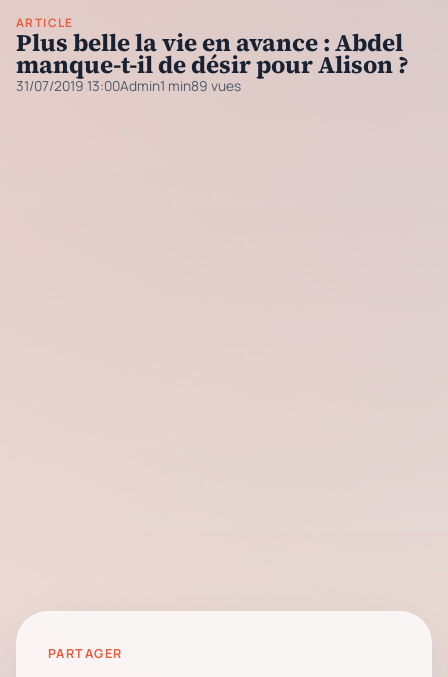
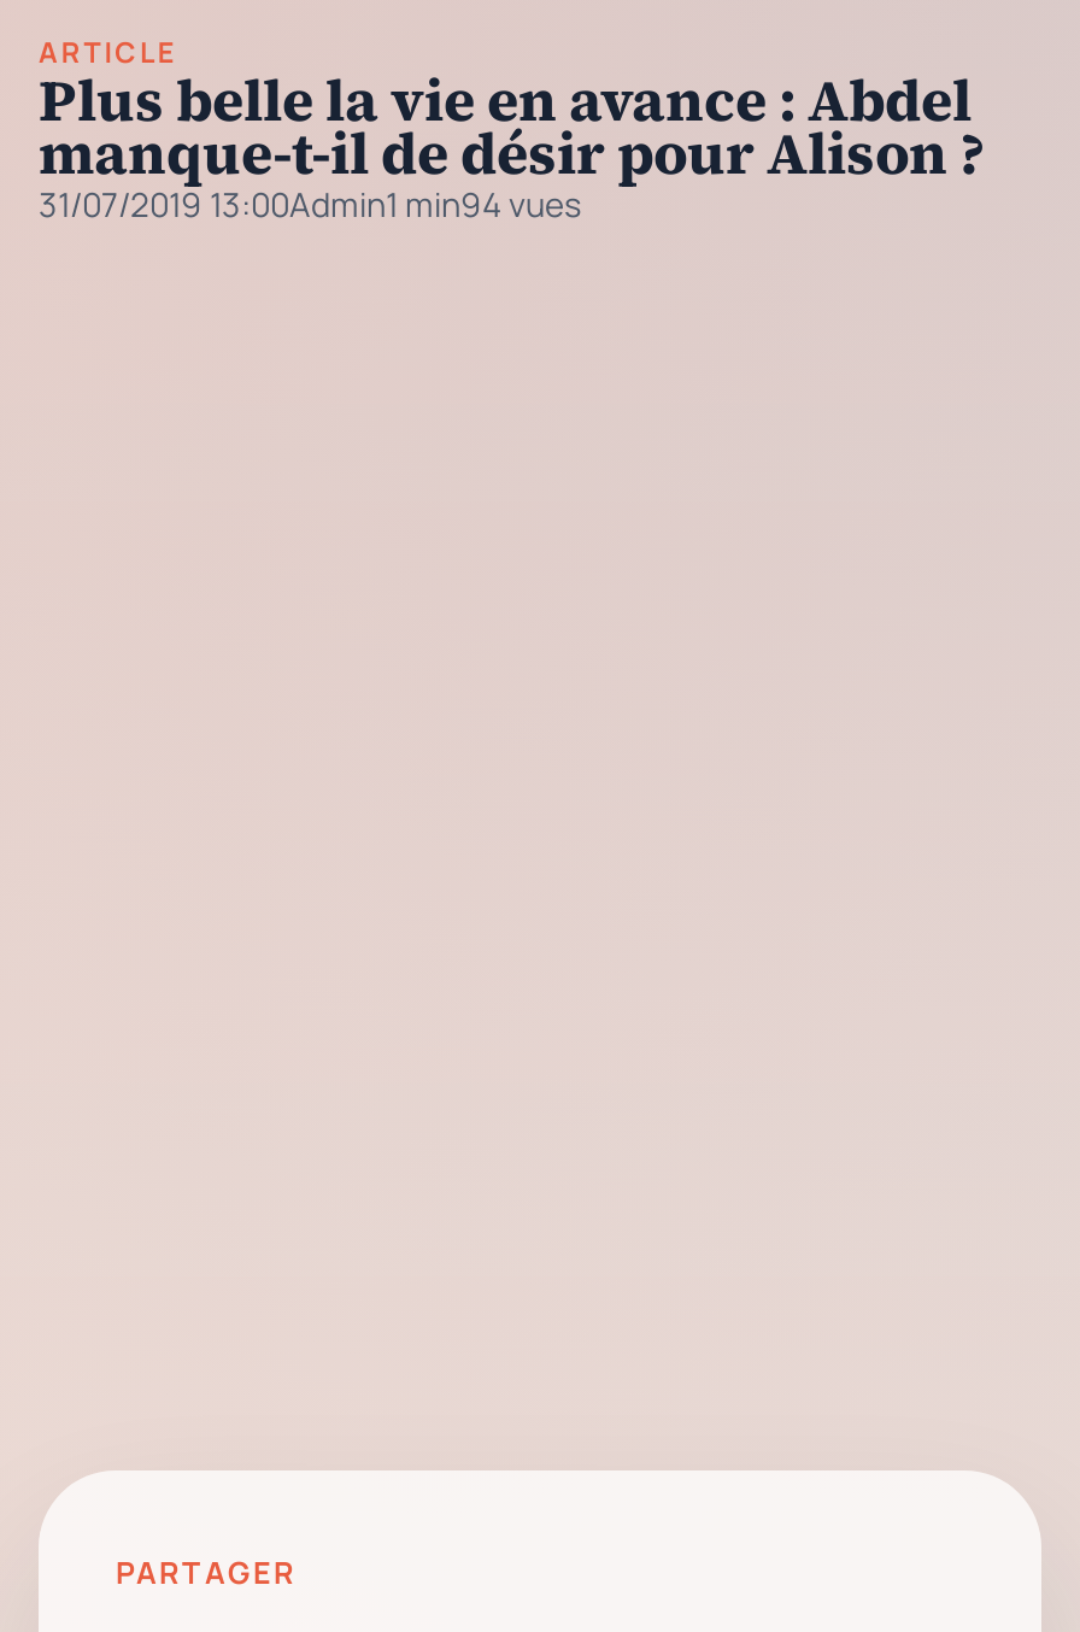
[16,76,241,95] 31/07/2019 13:00Admin 1 min89 vues -> [39,181,581,227] 31/07/2019 13:00Admin 1 min94 vues

